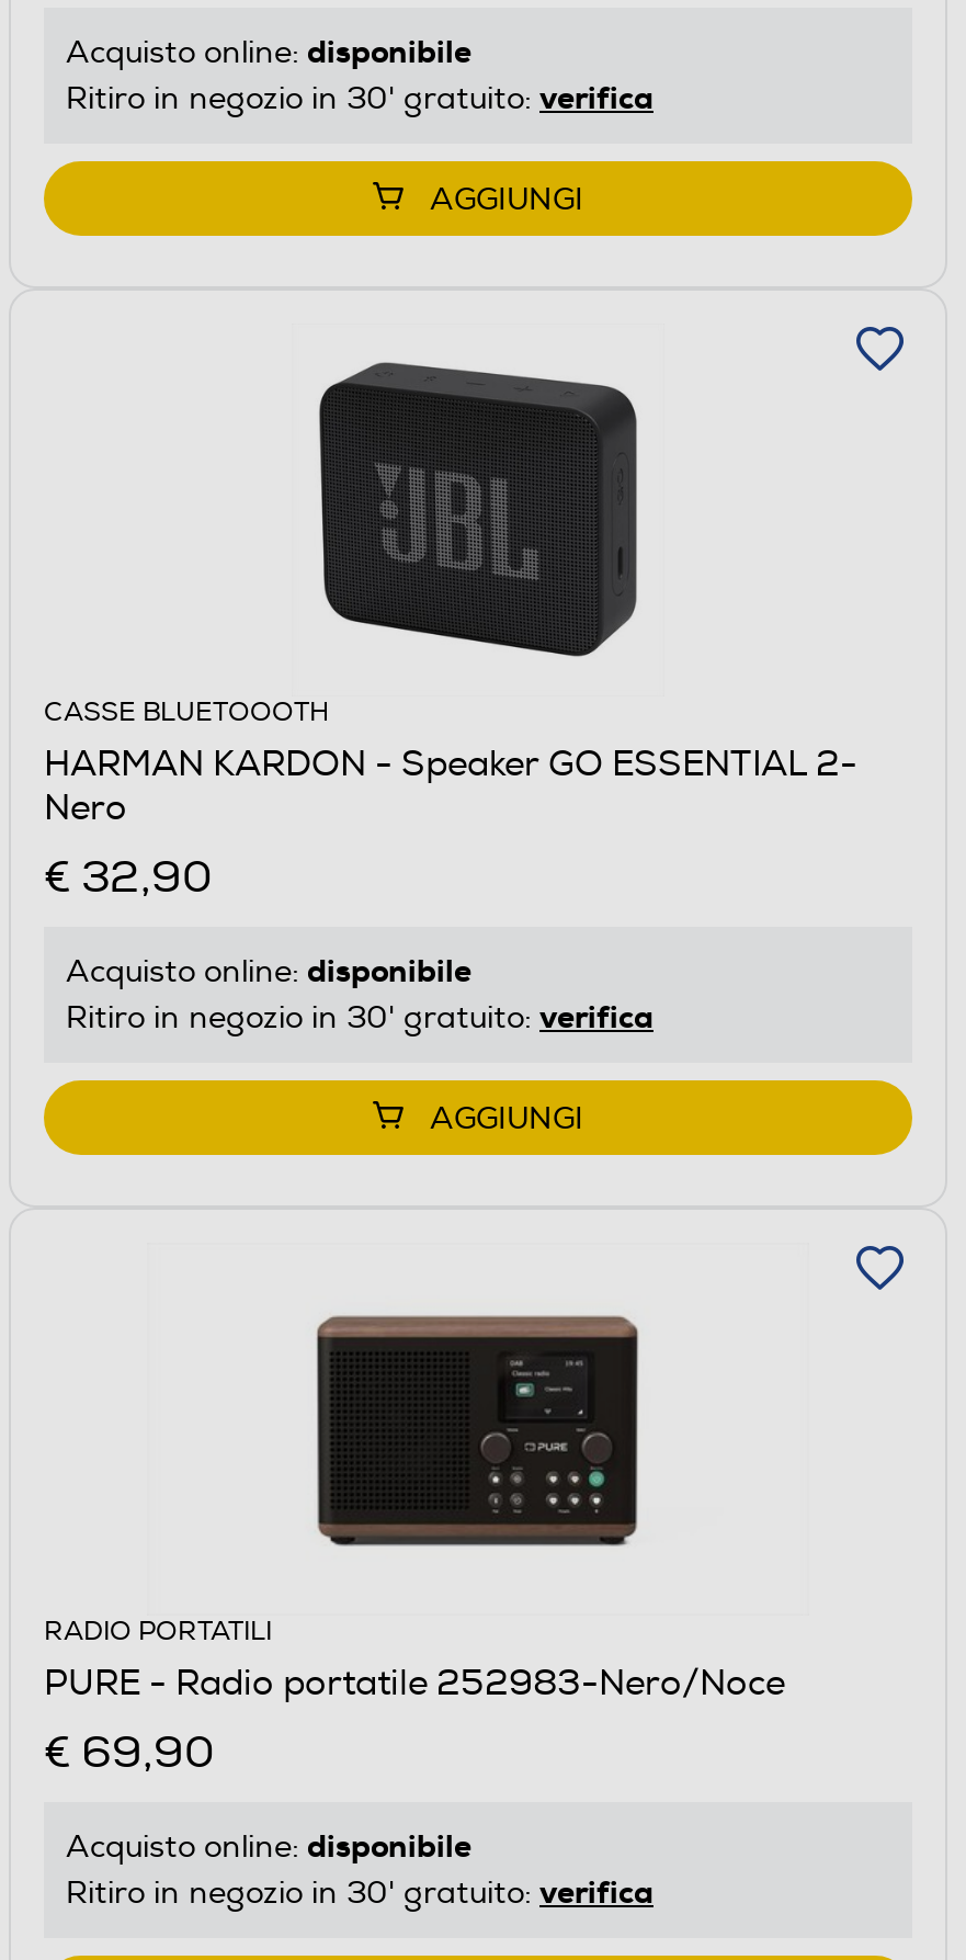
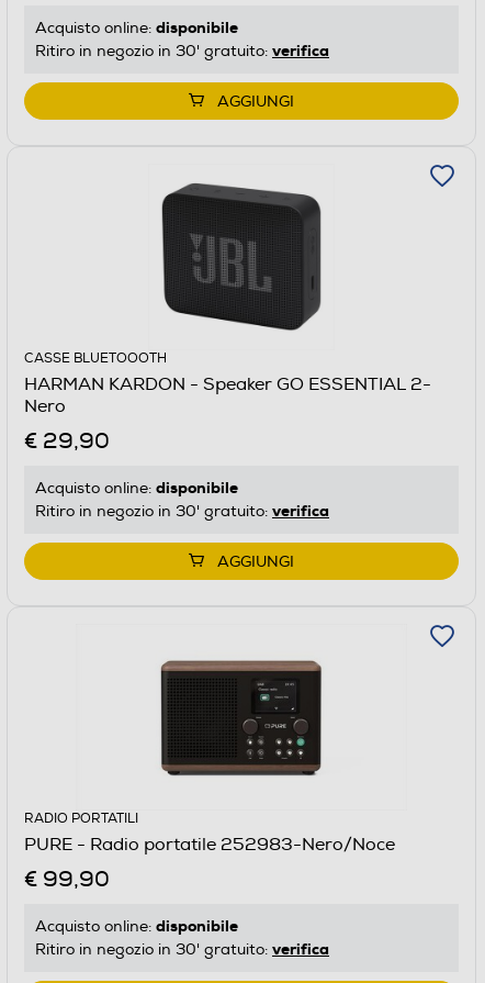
[44,849,213,904] € 32,90 -> [24,427,110,454] € 29,90
[44,1725,215,1779] € 69,90 -> [24,865,110,893] € 99,90

